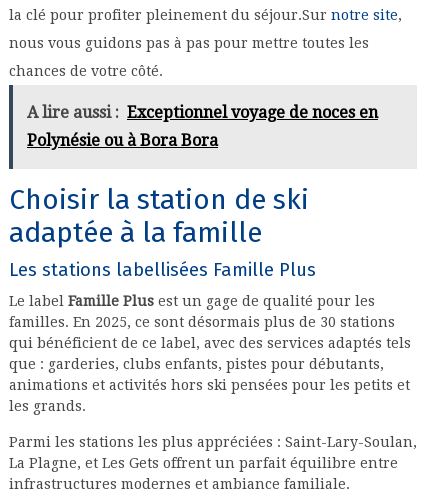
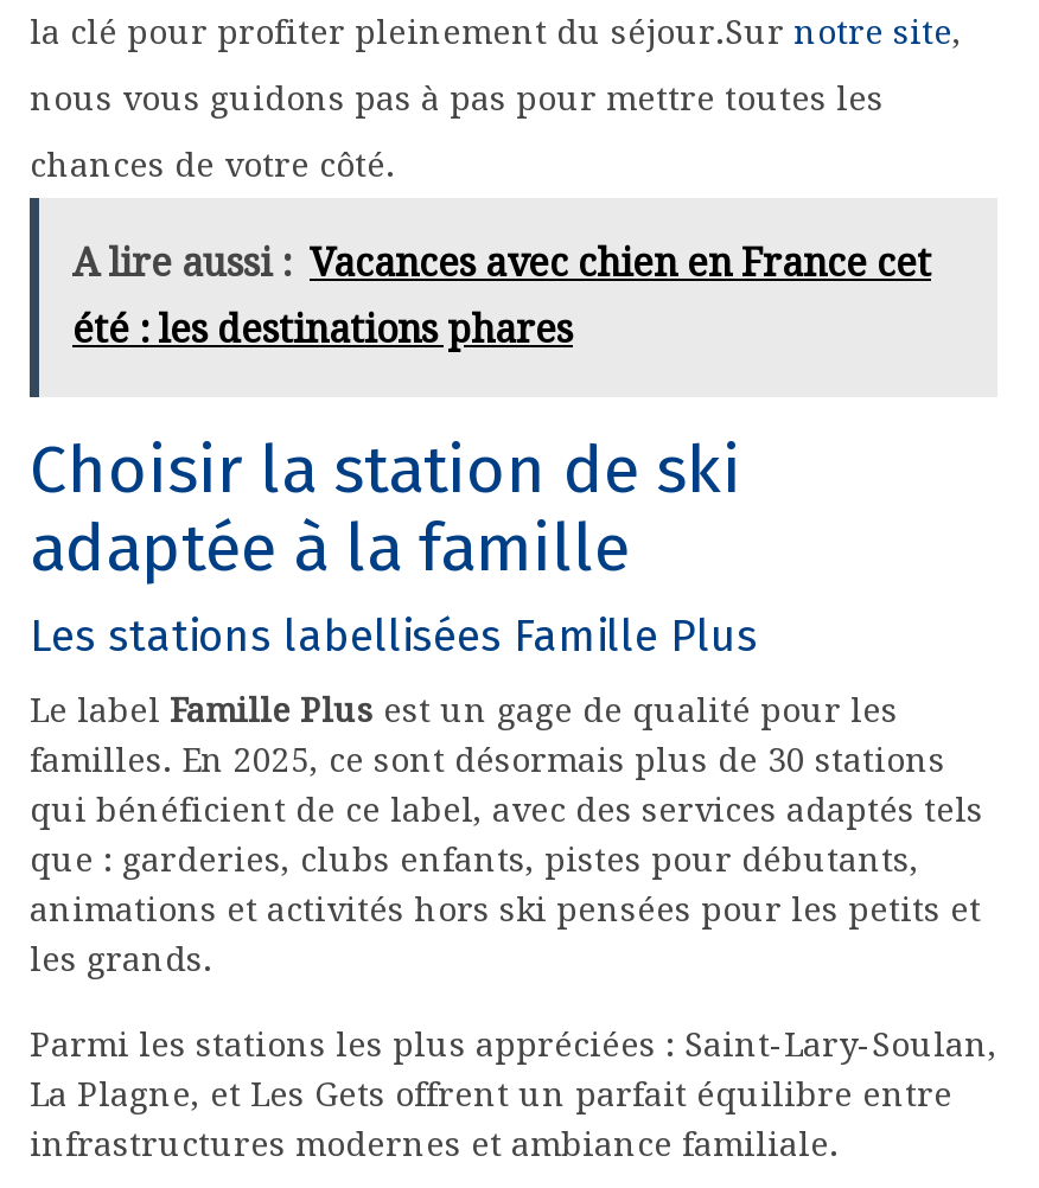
[27,103,378,122] A lire aussi : Exceptionnel voyage de noces en -> [72,239,931,285] A lire aussi : Vacances avec chien en France cet
[27,131,218,150] Polynésie ou à Bora Bora -> [72,306,573,351] été : les destinations phares

